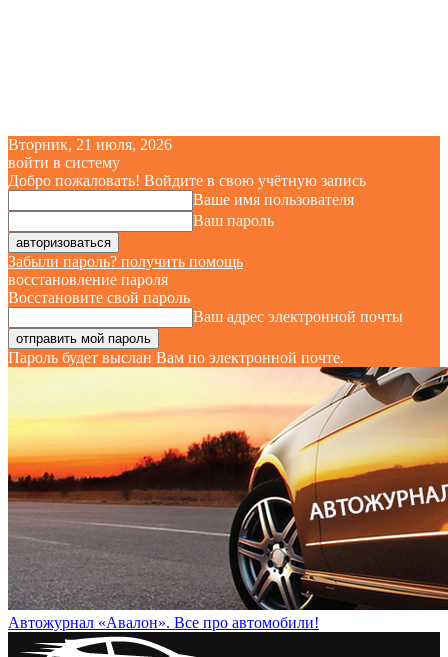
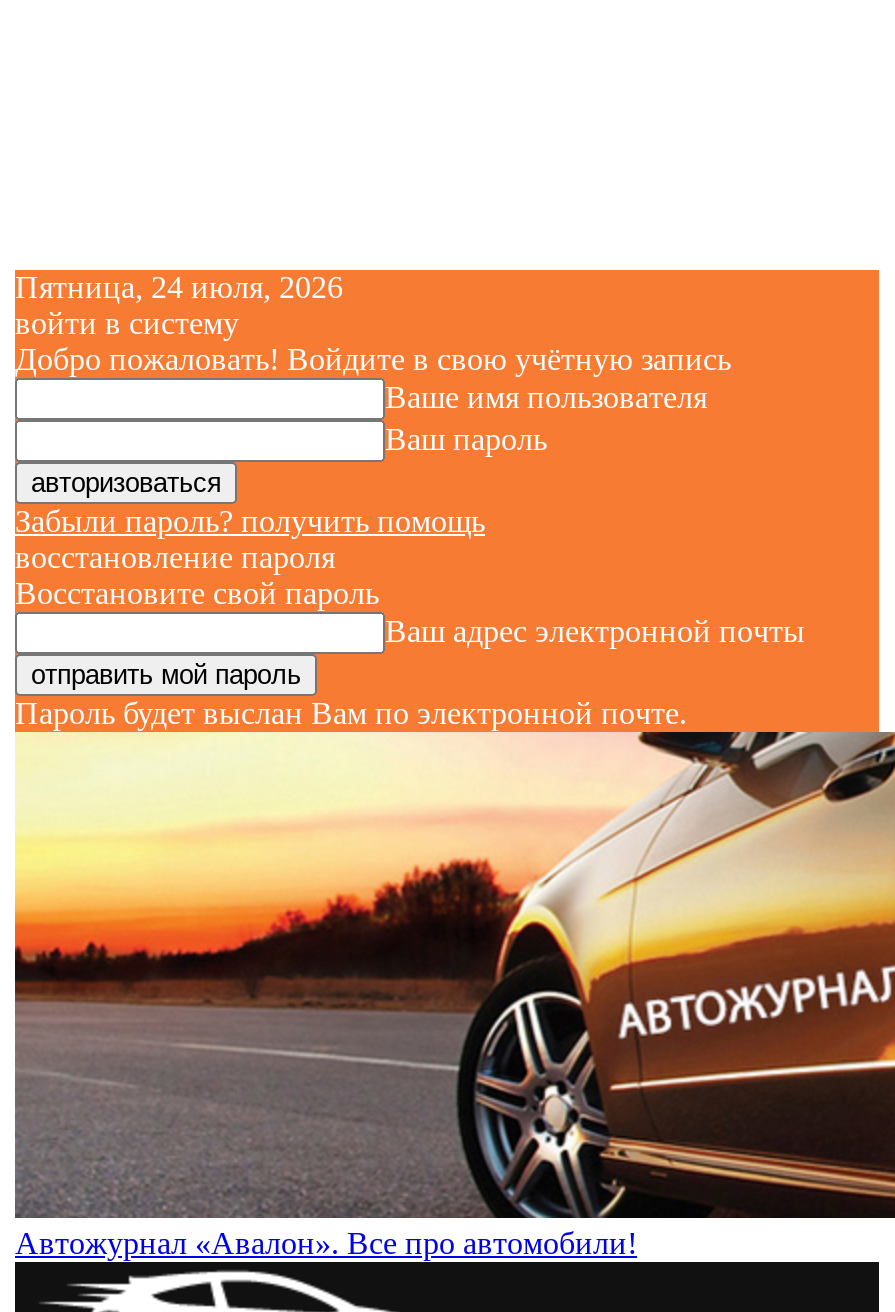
[8,136,172,153] Вторник, 21 июля, 2026 -> [15,270,343,304] Пятница, 24 июля, 2026

